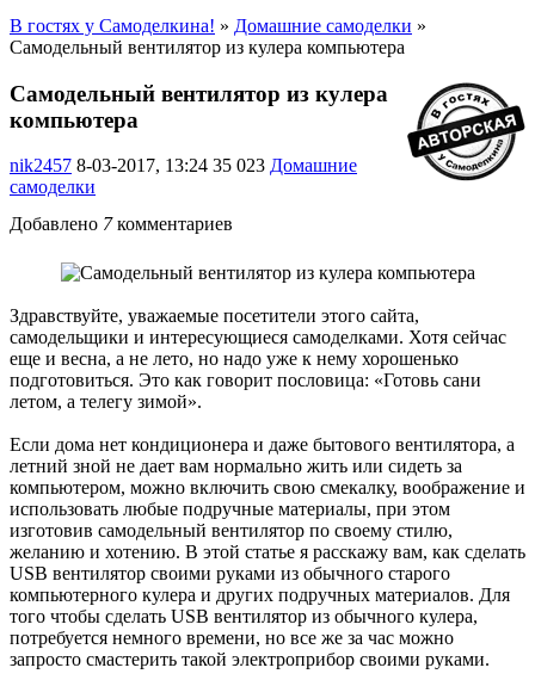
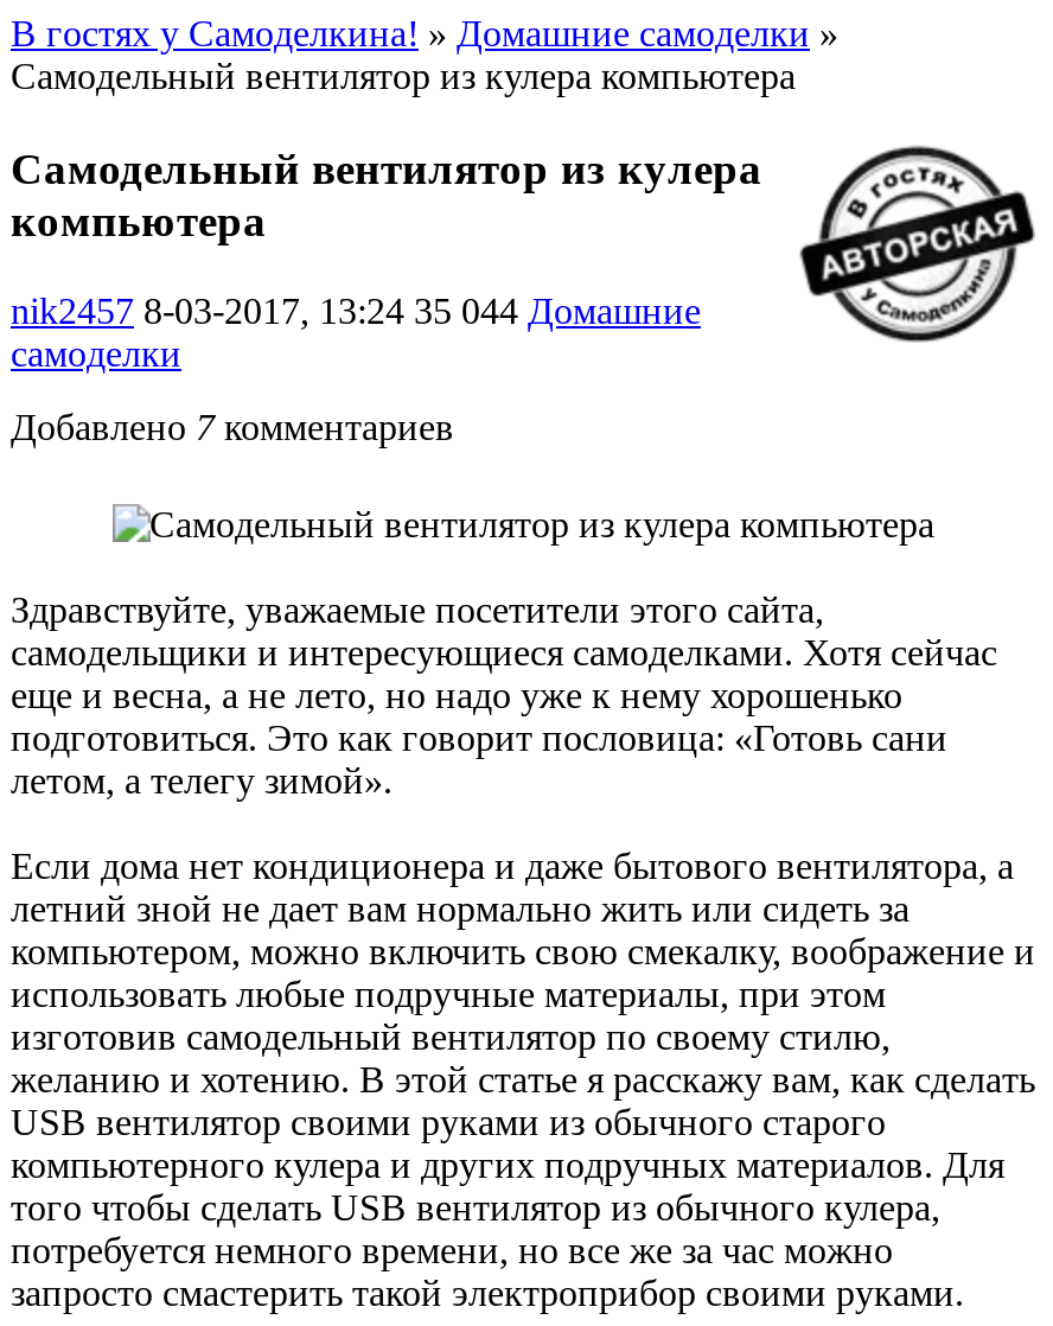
[10,156,357,176] nik2457 8-03-2017, 13:24 35 023 Домашние -> [11,292,701,332] nik2457 8-03-2017, 13:24 35 044 Домашние

